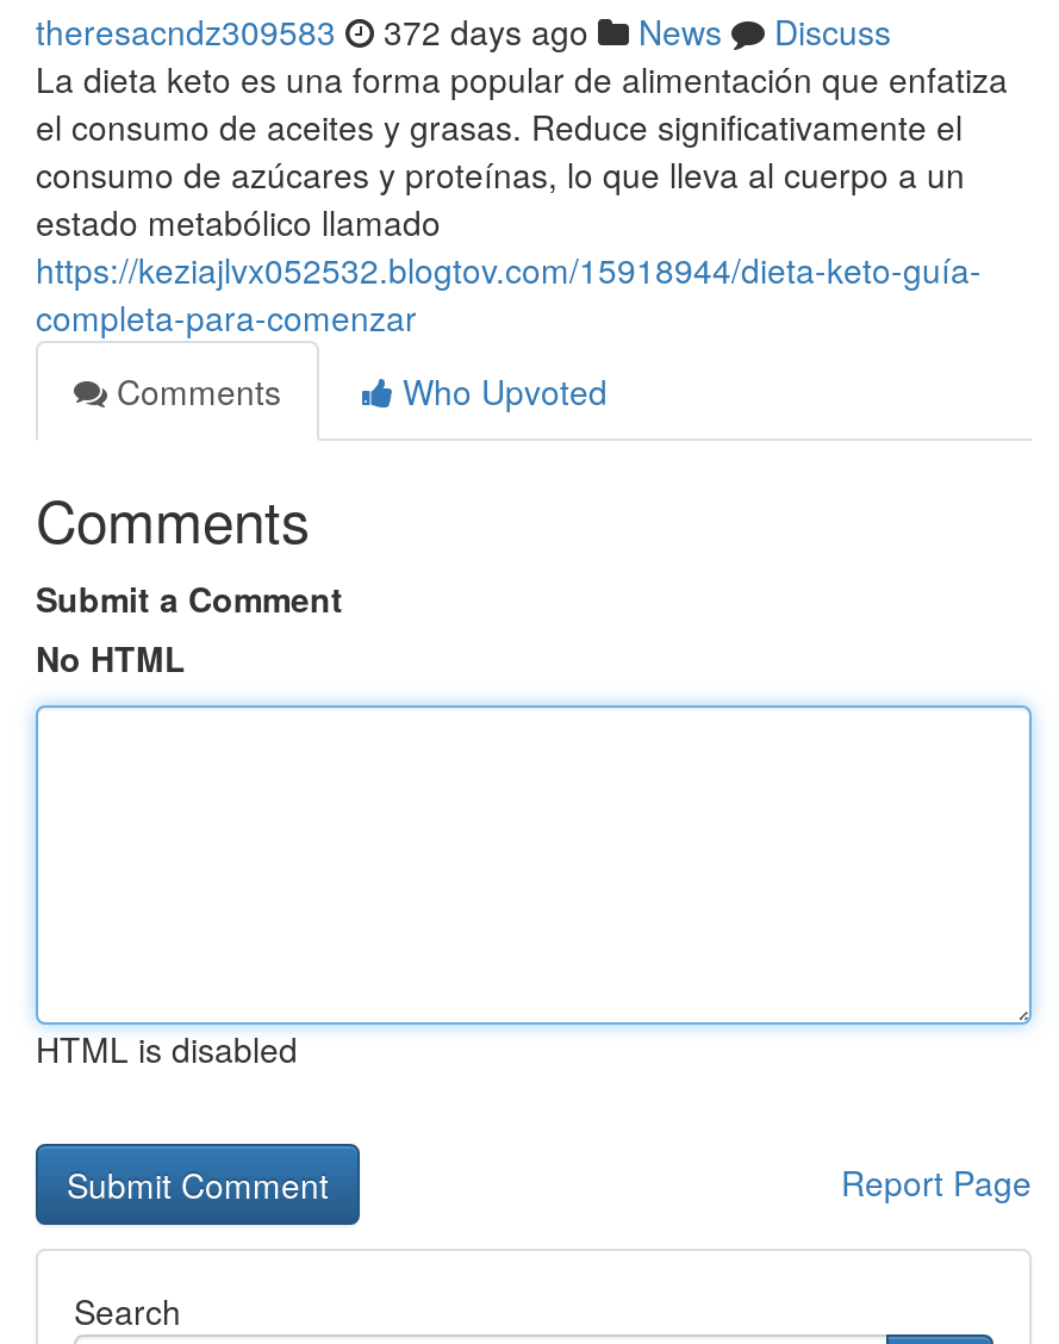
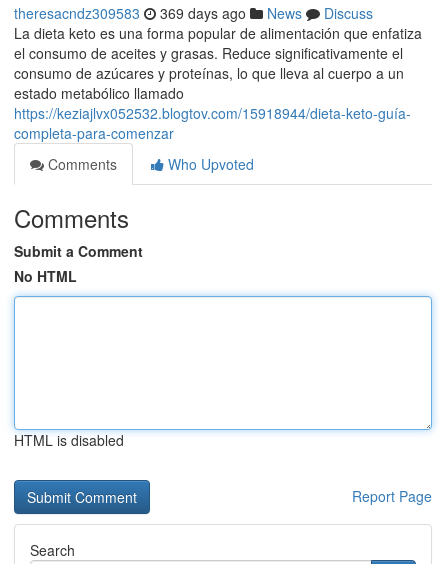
[36,7,891,55] theresacndz309583 372 days ago News Discuss -> [14,3,373,23] theresacndz309583 369 days ago News Discuss

